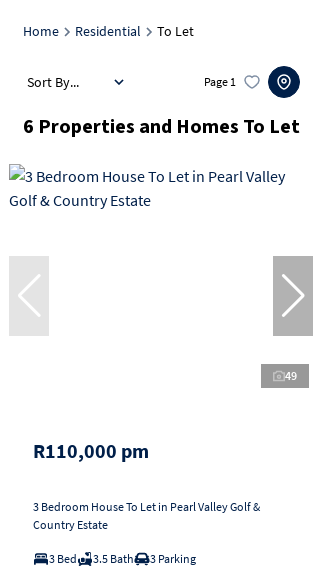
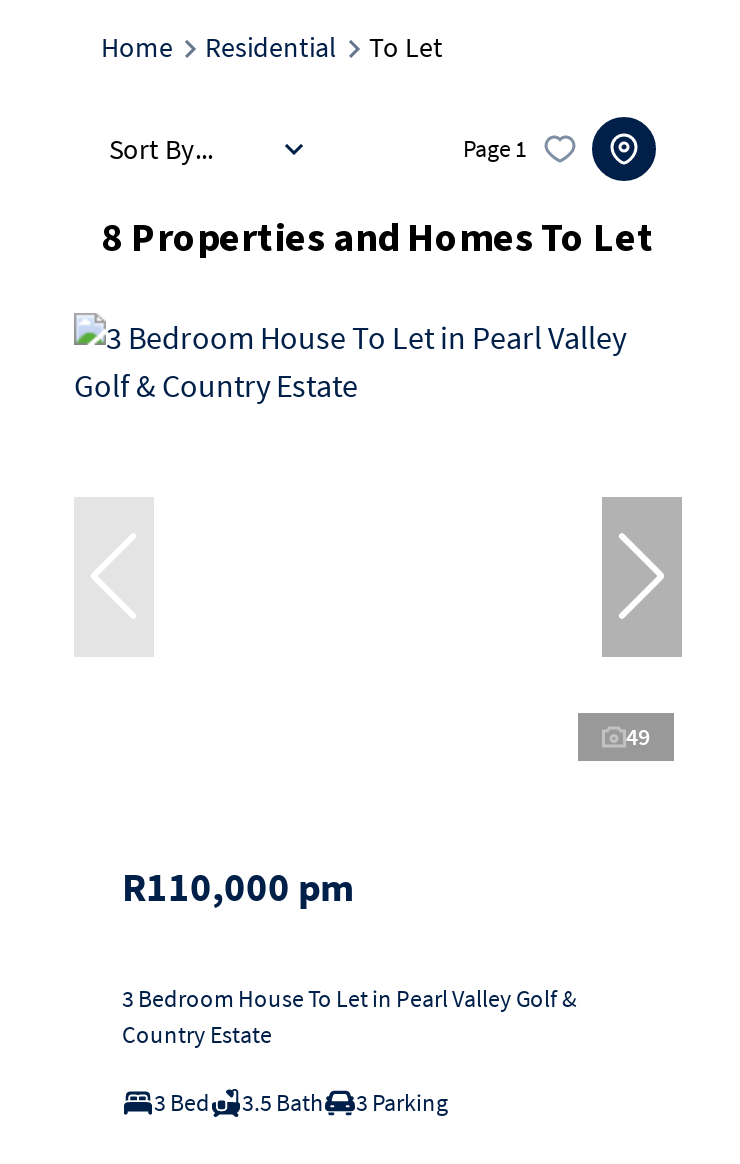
[22,113,299,141] 6 Properties and Homes To Let -> [101,211,655,267] 8 Properties and Homes To Let

